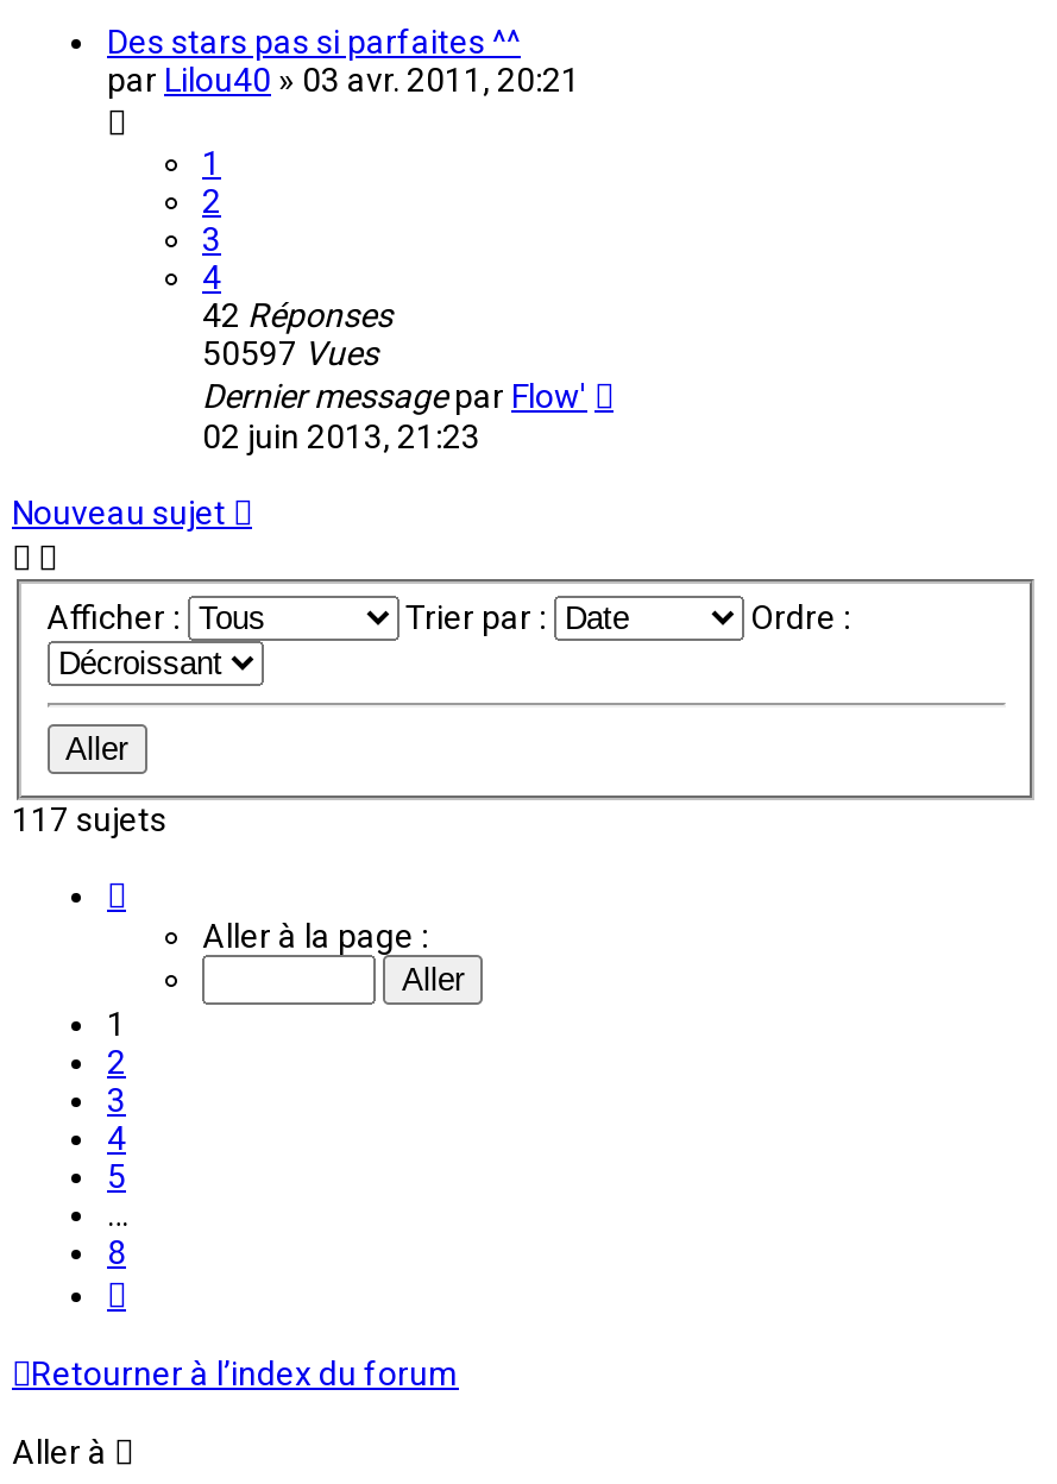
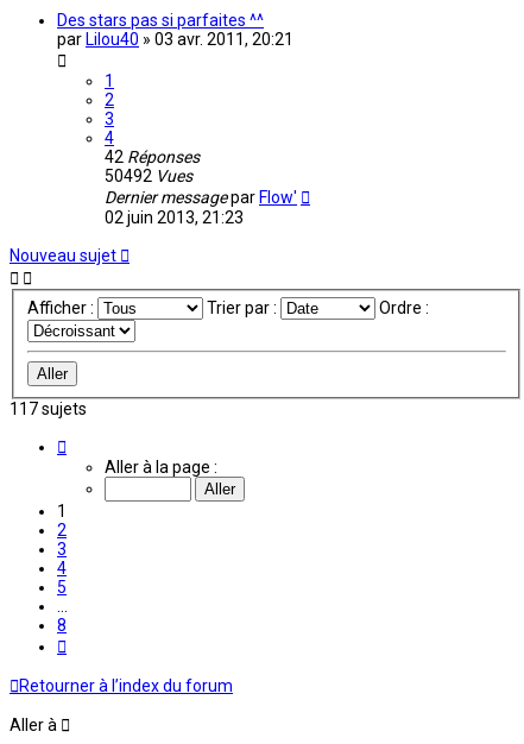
[202,334,378,372] 50597 Vues -> [105,167,192,186] 50492 Vues

